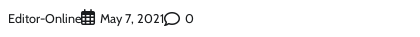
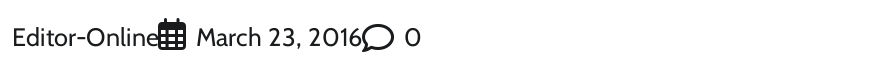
[100,11,164,26] May 7, 2021 -> [196,22,362,52] March 23, 2016

